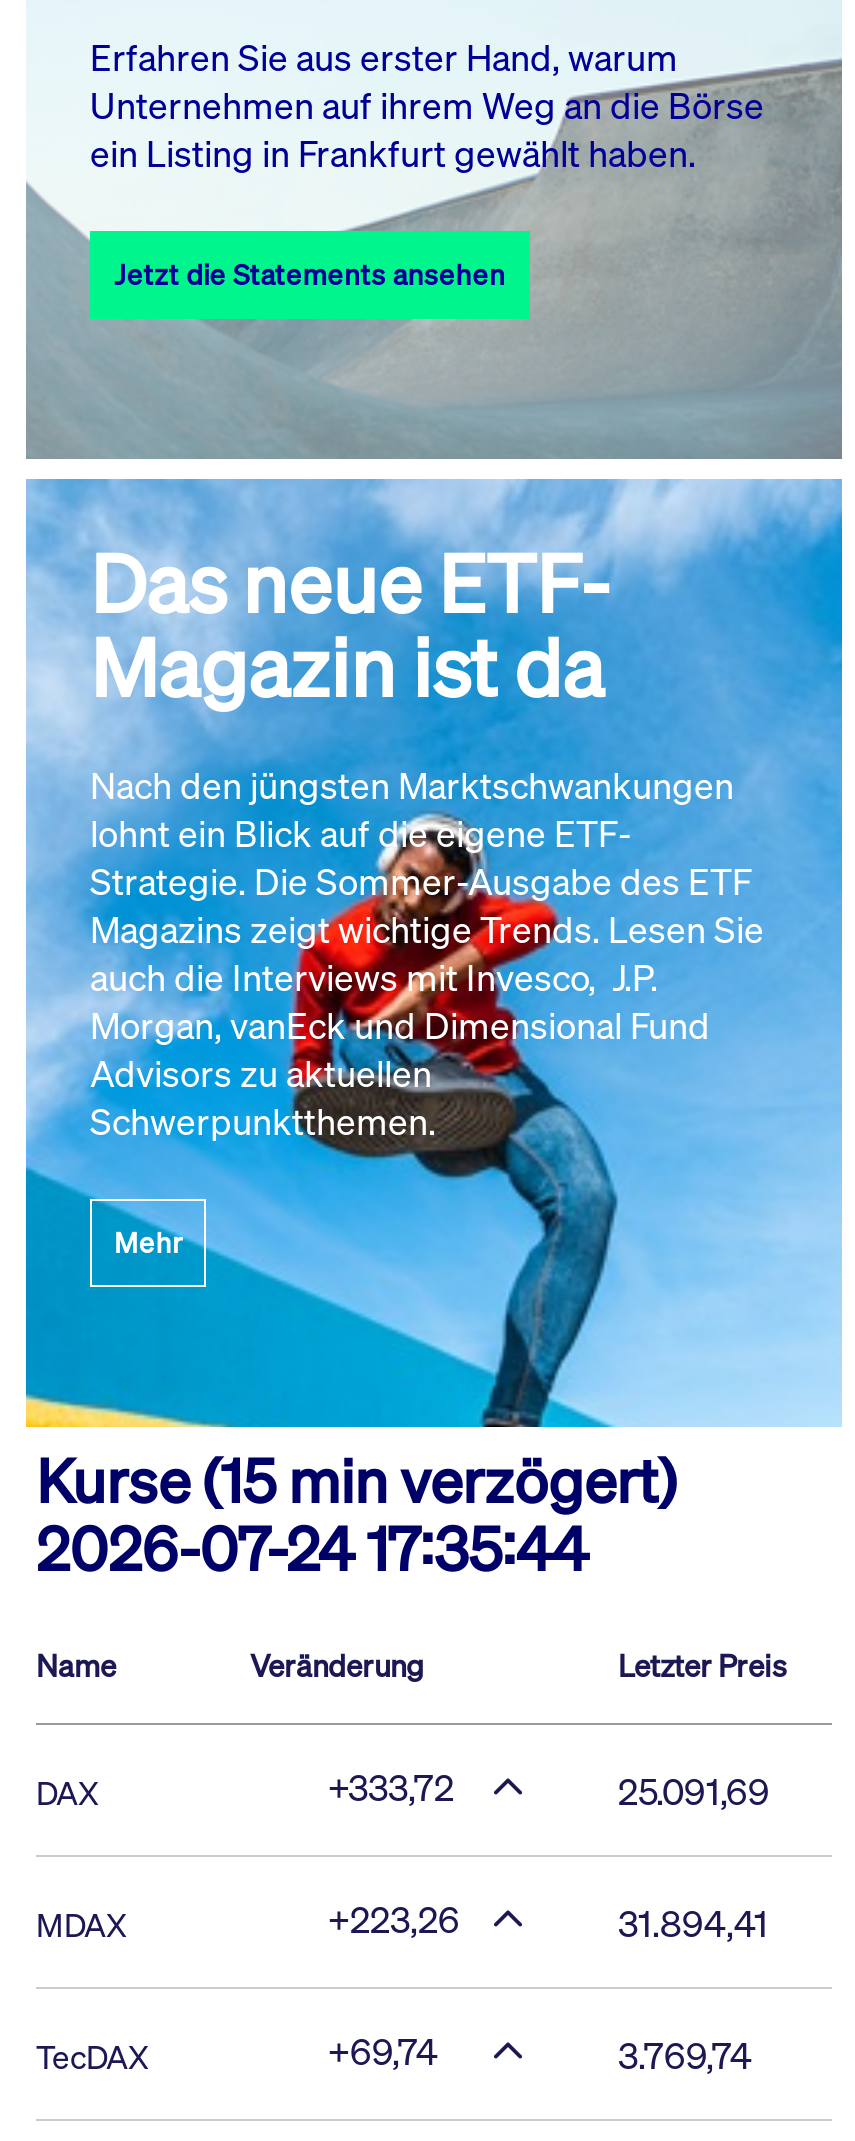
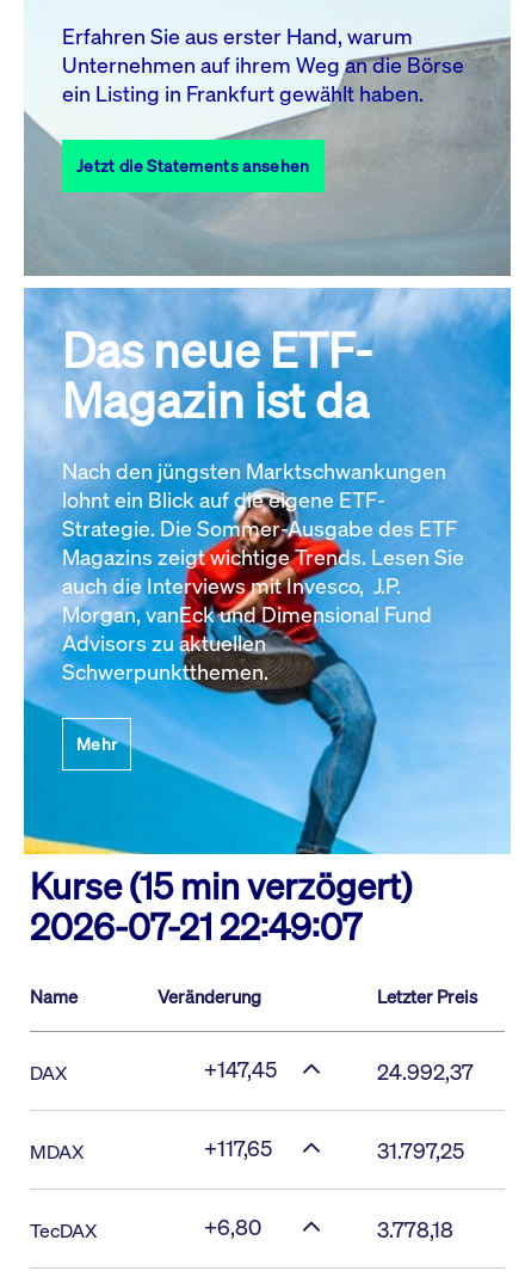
[36,1509,588,1589] 2026-07-24 17:35:44 -> [30,903,362,951] 2026-07-21 22:49:07
[328,1763,454,1811] +333,72 -> [204,1055,277,1083] +147,45
[618,1767,770,1815] 25.091,69 -> [377,1057,474,1086] 24.992,37
[328,1895,460,1943] +223,26 -> [204,1134,272,1162] +117,65
[618,1899,768,1947] 31.894,41 -> [377,1136,464,1165] 31.797,25
[328,2027,438,2075] +69,74 -> [204,1212,261,1241] +6,80
[618,2031,752,2079] 3.769,74 -> [377,1215,453,1244] 3.778,18

